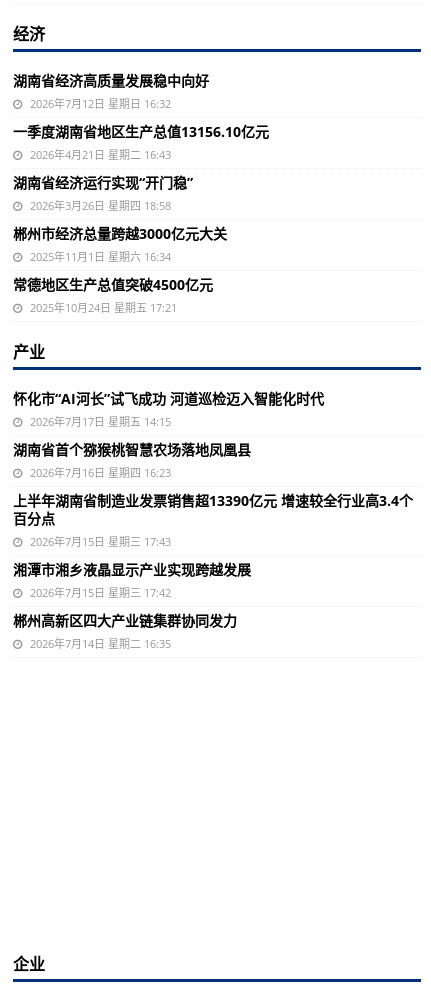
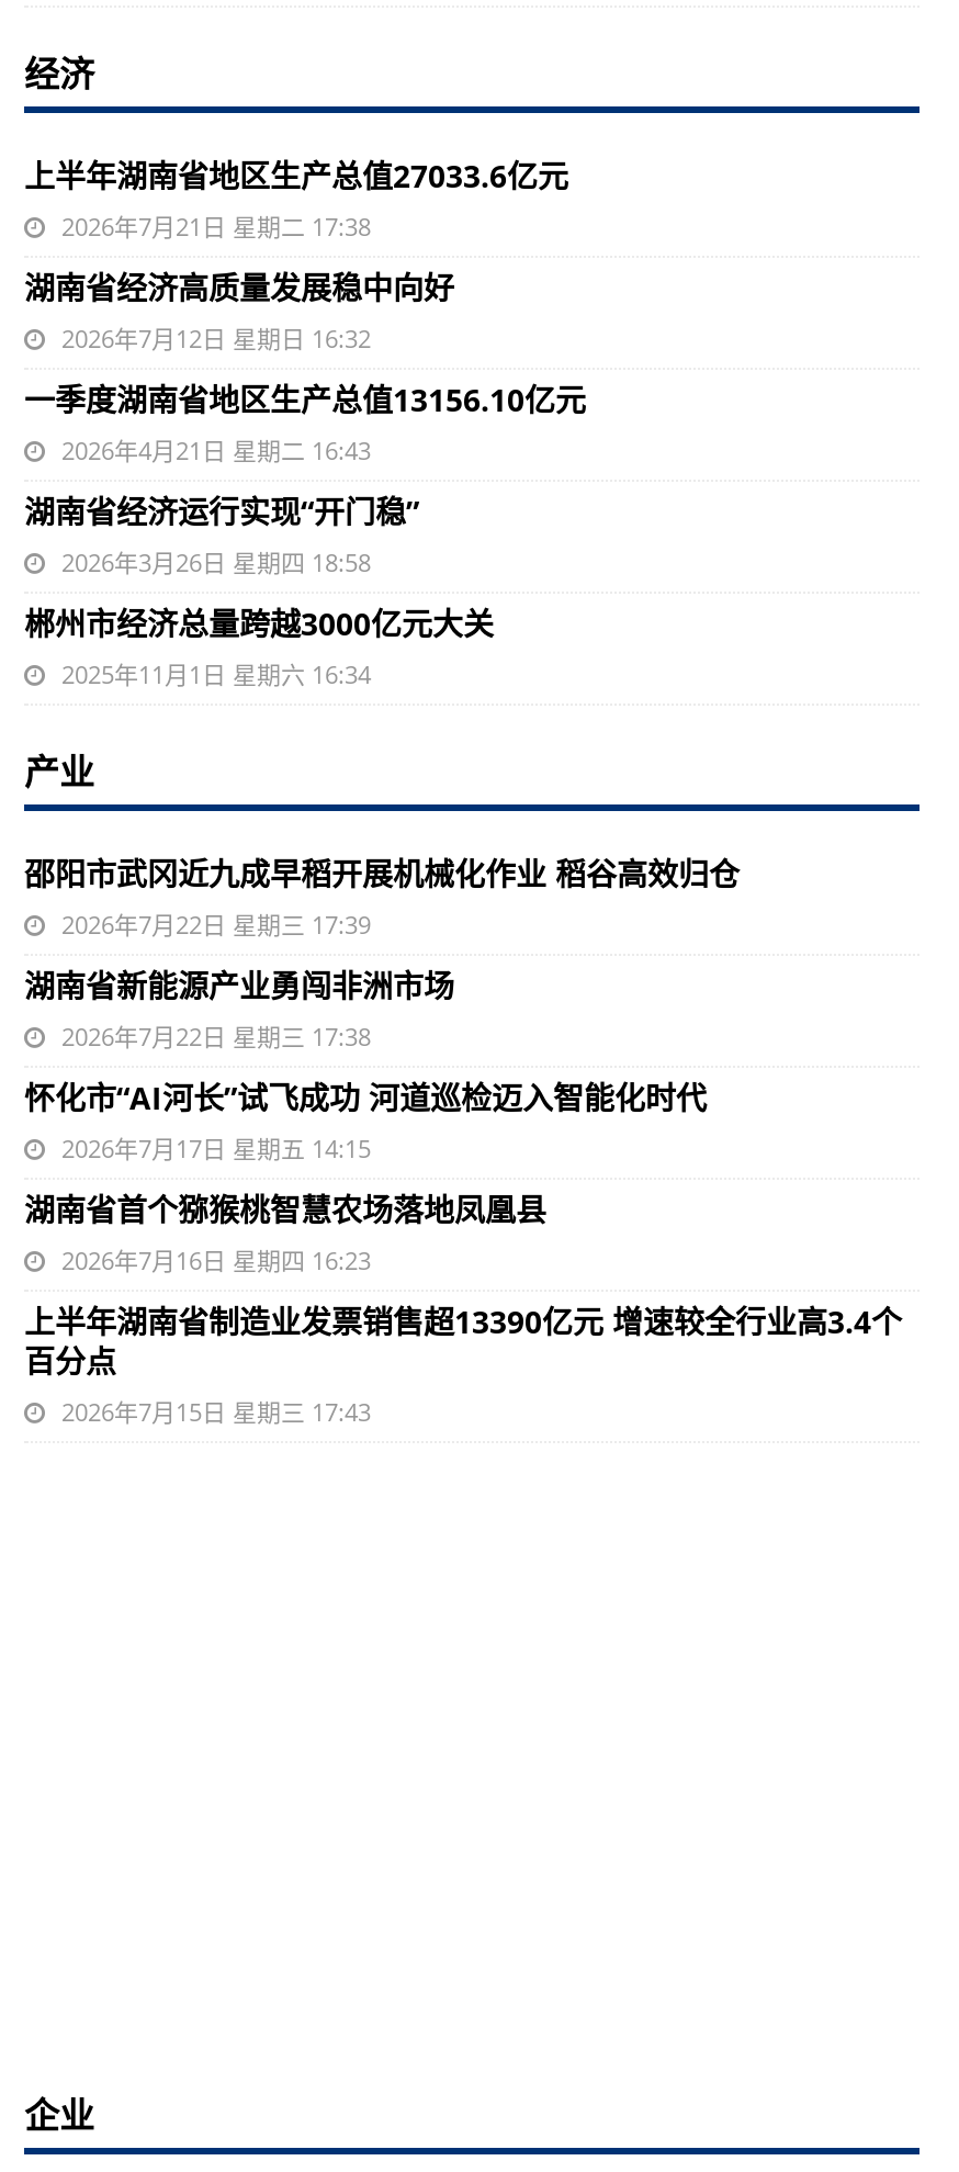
none -> [24,155,568,243] 上半年湖南省地区生产总值27033.6亿元 | 2026年7月21日 星期二 17:38
moved [13,71,269,264] -> [24,267,586,690]: 湖南省经济高质量发展稳中向好 | 2026年7月12日 星期日 16:32 | 一季度湖南省地区生产总值13156.10亿元 | 2026年4月21日 星期二 16:43 | 湖南省经济运行实现“开门稳” | 2026年3月26日 星期四 18:58 | 郴州市经济总量跨越3000亿元大关 | 2025年11月1日 星期六 16:34
[13,275,213,315] 常德地区生产总值突破4500亿元 | 2025年10月24日 星期五 17:21 -> none
none -> [24,853,740,1053] 邵阳市武冈近九成早稻开展机械化作业 稻谷高效归仓 | 2026年7月22日 星期三 17:39 | 湖南省新能源产业勇闯非洲市场 | 2026年7月22日 星期三 17:38
moved [13,389,413,549] -> [24,1077,902,1428]: 怀化市“AI河长”试飞成功 河道巡检迈入智能化时代 | 2026年7月17日 星期五 14:15 | 湖南省首个猕猴桃智慧农场落地凤凰县 | 2026年7月16日 星期四 16:23 | 上半年湖南省制造业发票销售超13390亿元 增速较全行业高3.4个 | 百分点 | 2026年7月15日 星期三 17:43
[13,560,251,651] 湘潭市湘乡液晶显示产业实现跨越发展 | 2026年7月15日 星期三 17:42 | 郴州高新区四大产业链集群协同发力 | 2026年7月14日 星期二 16:35 -> none

